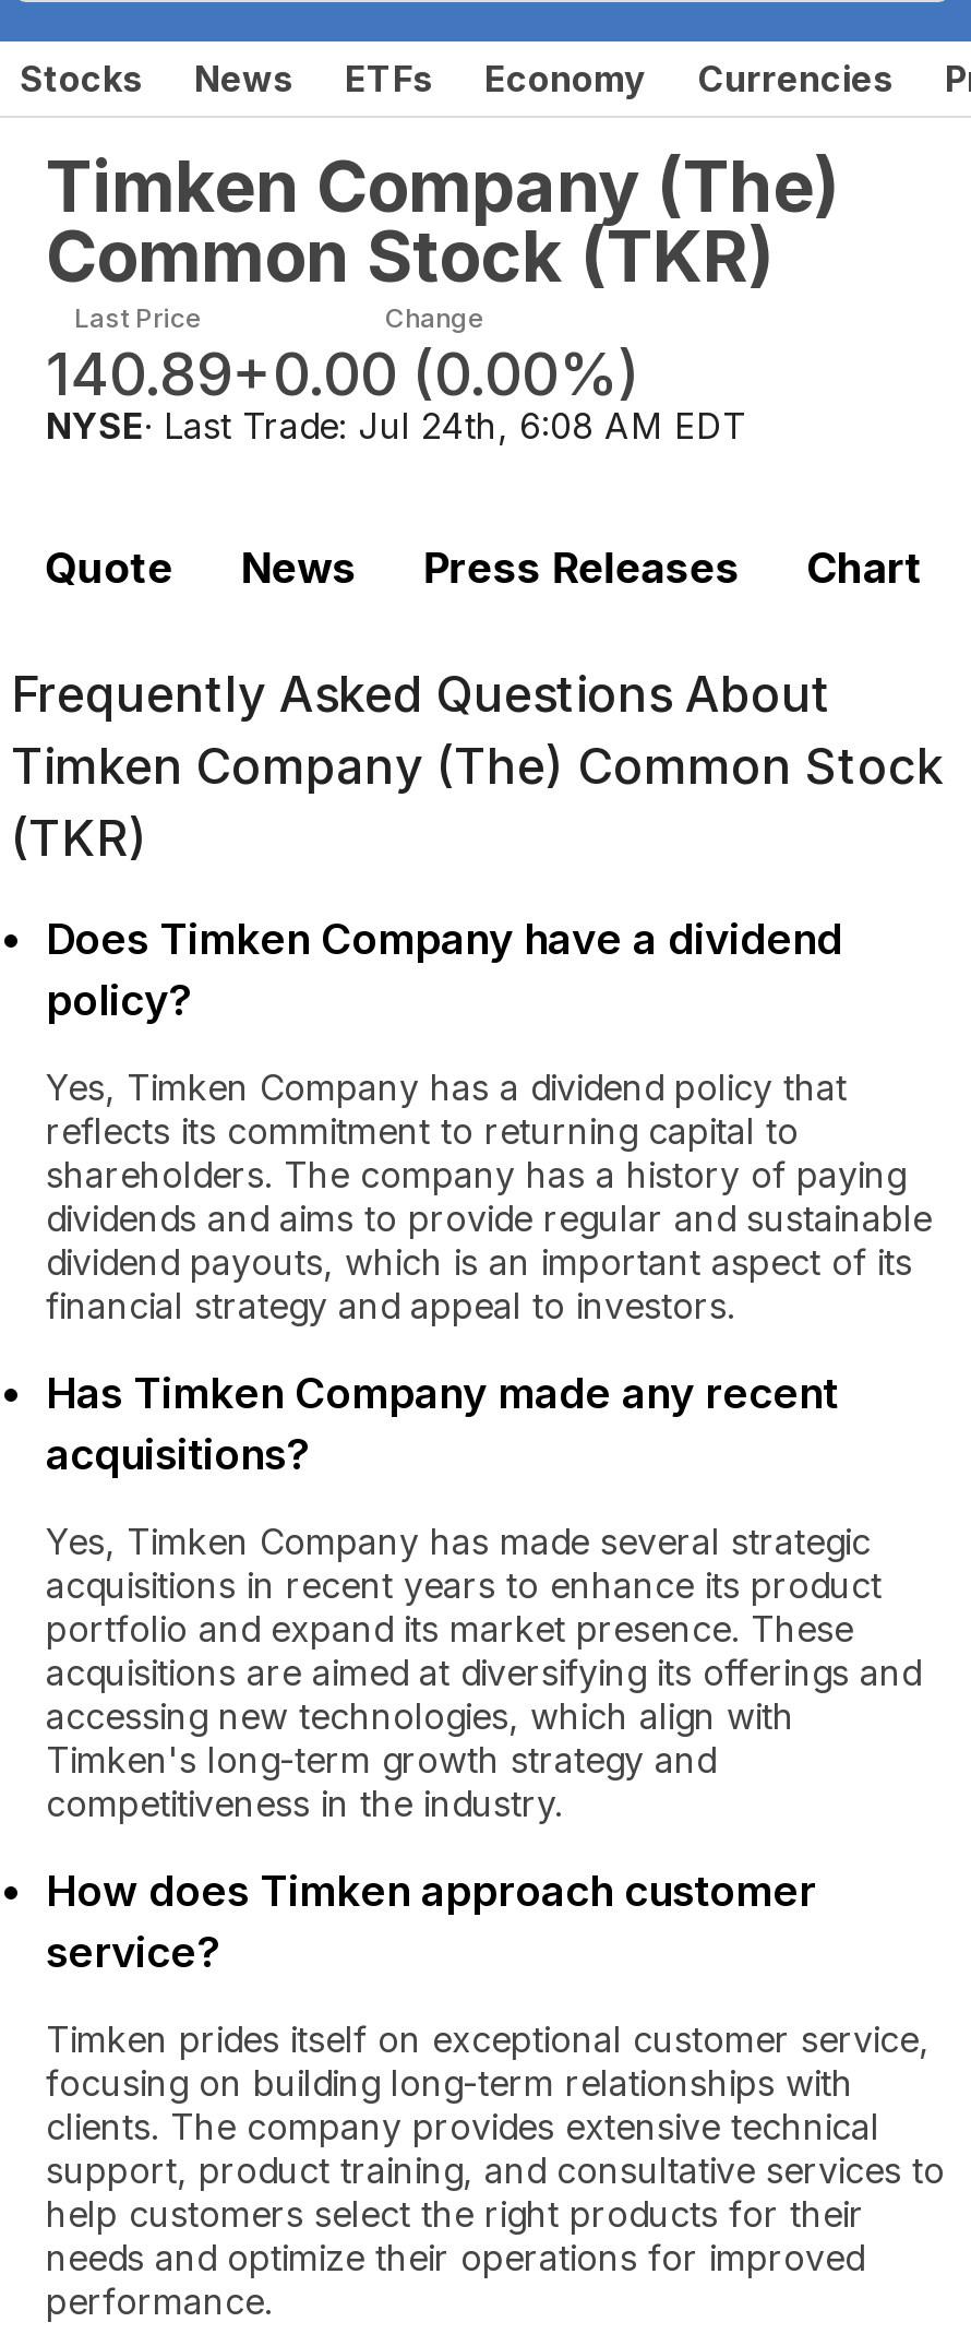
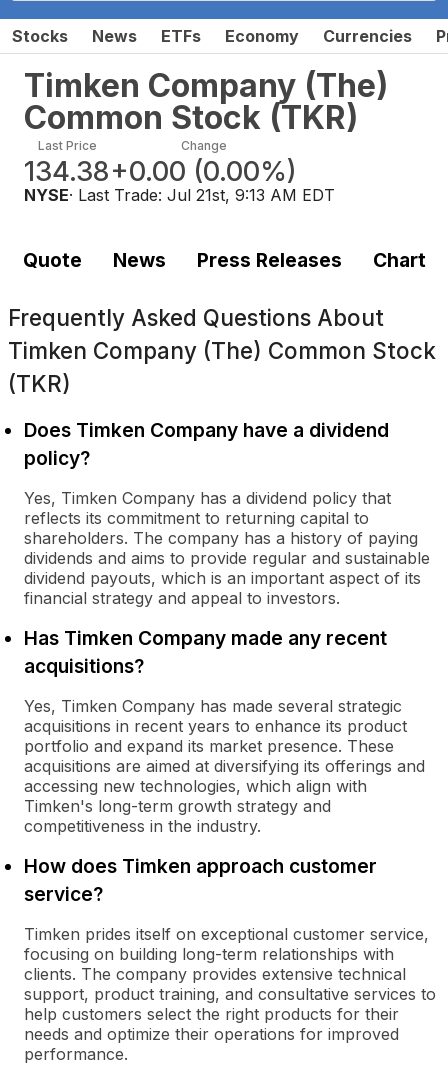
[46,338,639,410] 140.89 +0.00 (0.00%) -> [24,155,297,188] 134.38 +0.00 (0.00%)
[46,403,746,447] NYSE · Last Trade: Jul 24th, 6:08 AM EDT -> [24,185,335,205] NYSE · Last Trade: Jul 21st, 9:13 AM EDT

